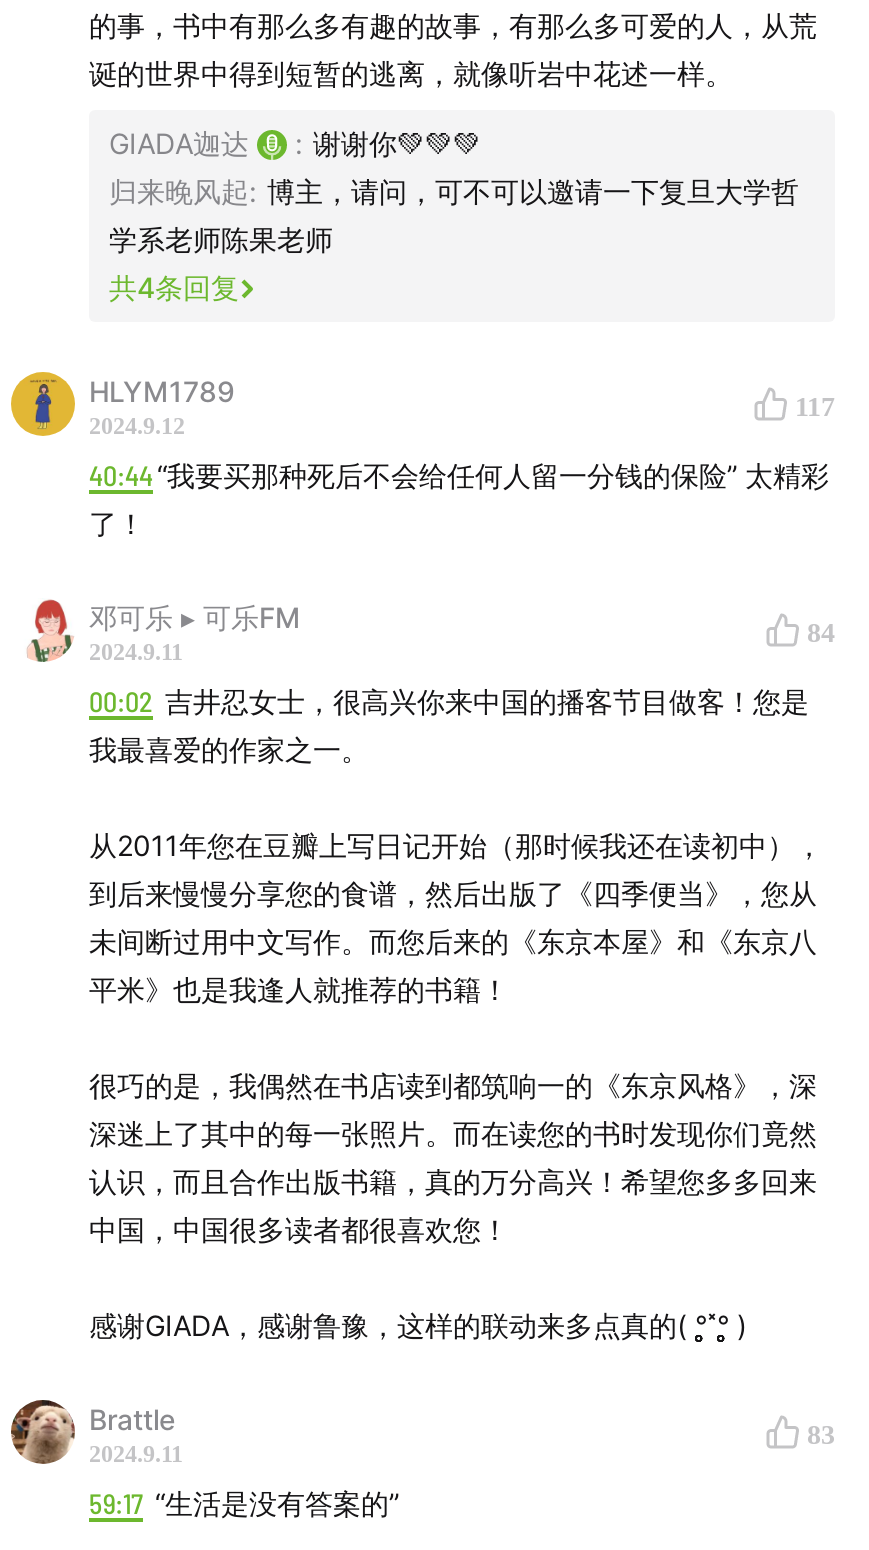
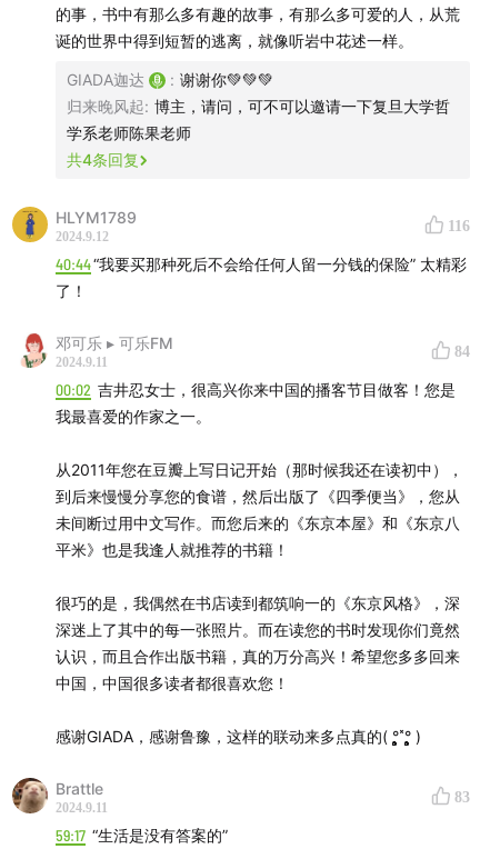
[795,391,835,421] 117 -> [448,217,470,234] 116

